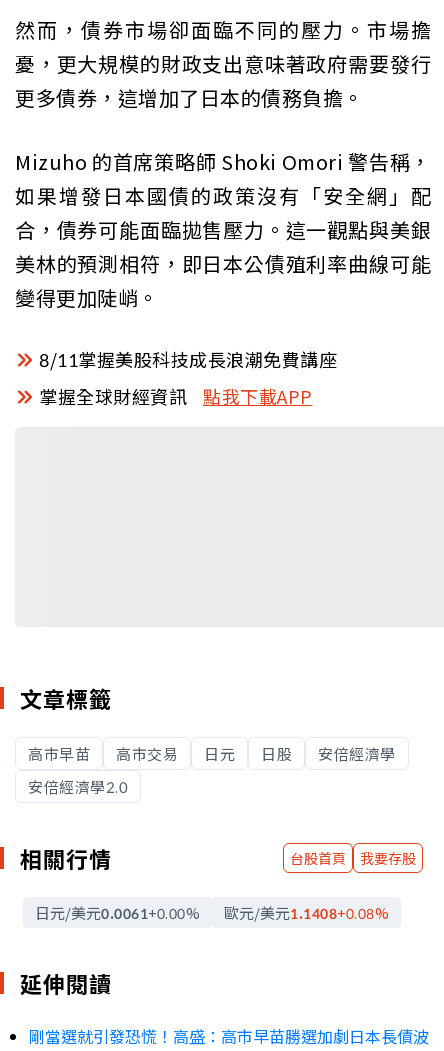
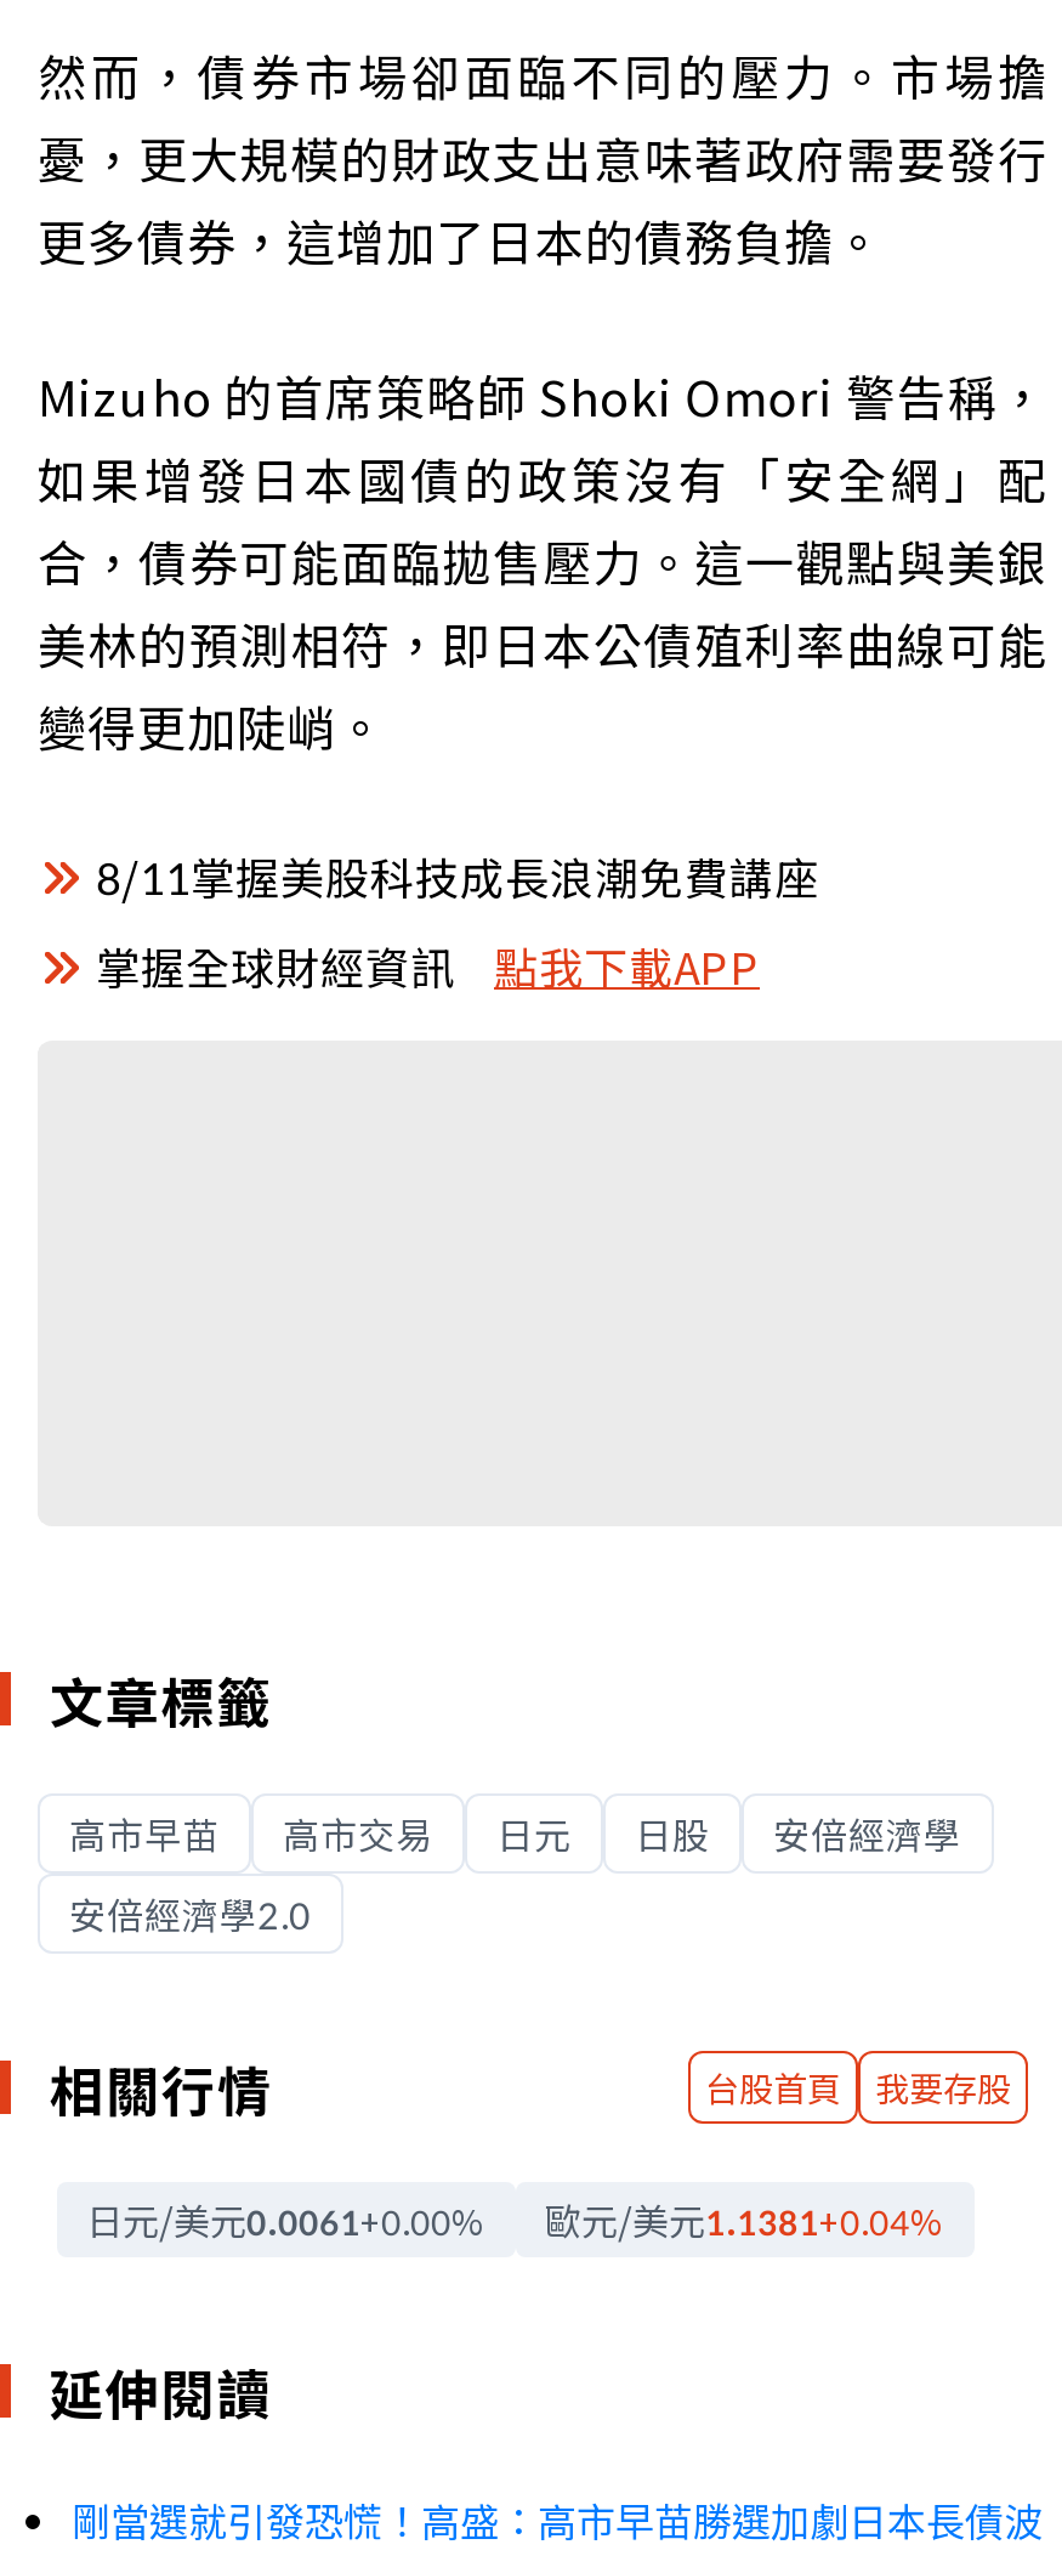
[35,902,389,923] 日元/美元0.0061+0.00% 歐元/美元1.1408+0.08% -> [86,2195,945,2246] 日元/美元0.0061+0.00% 歐元/美元1.1381+0.04%

